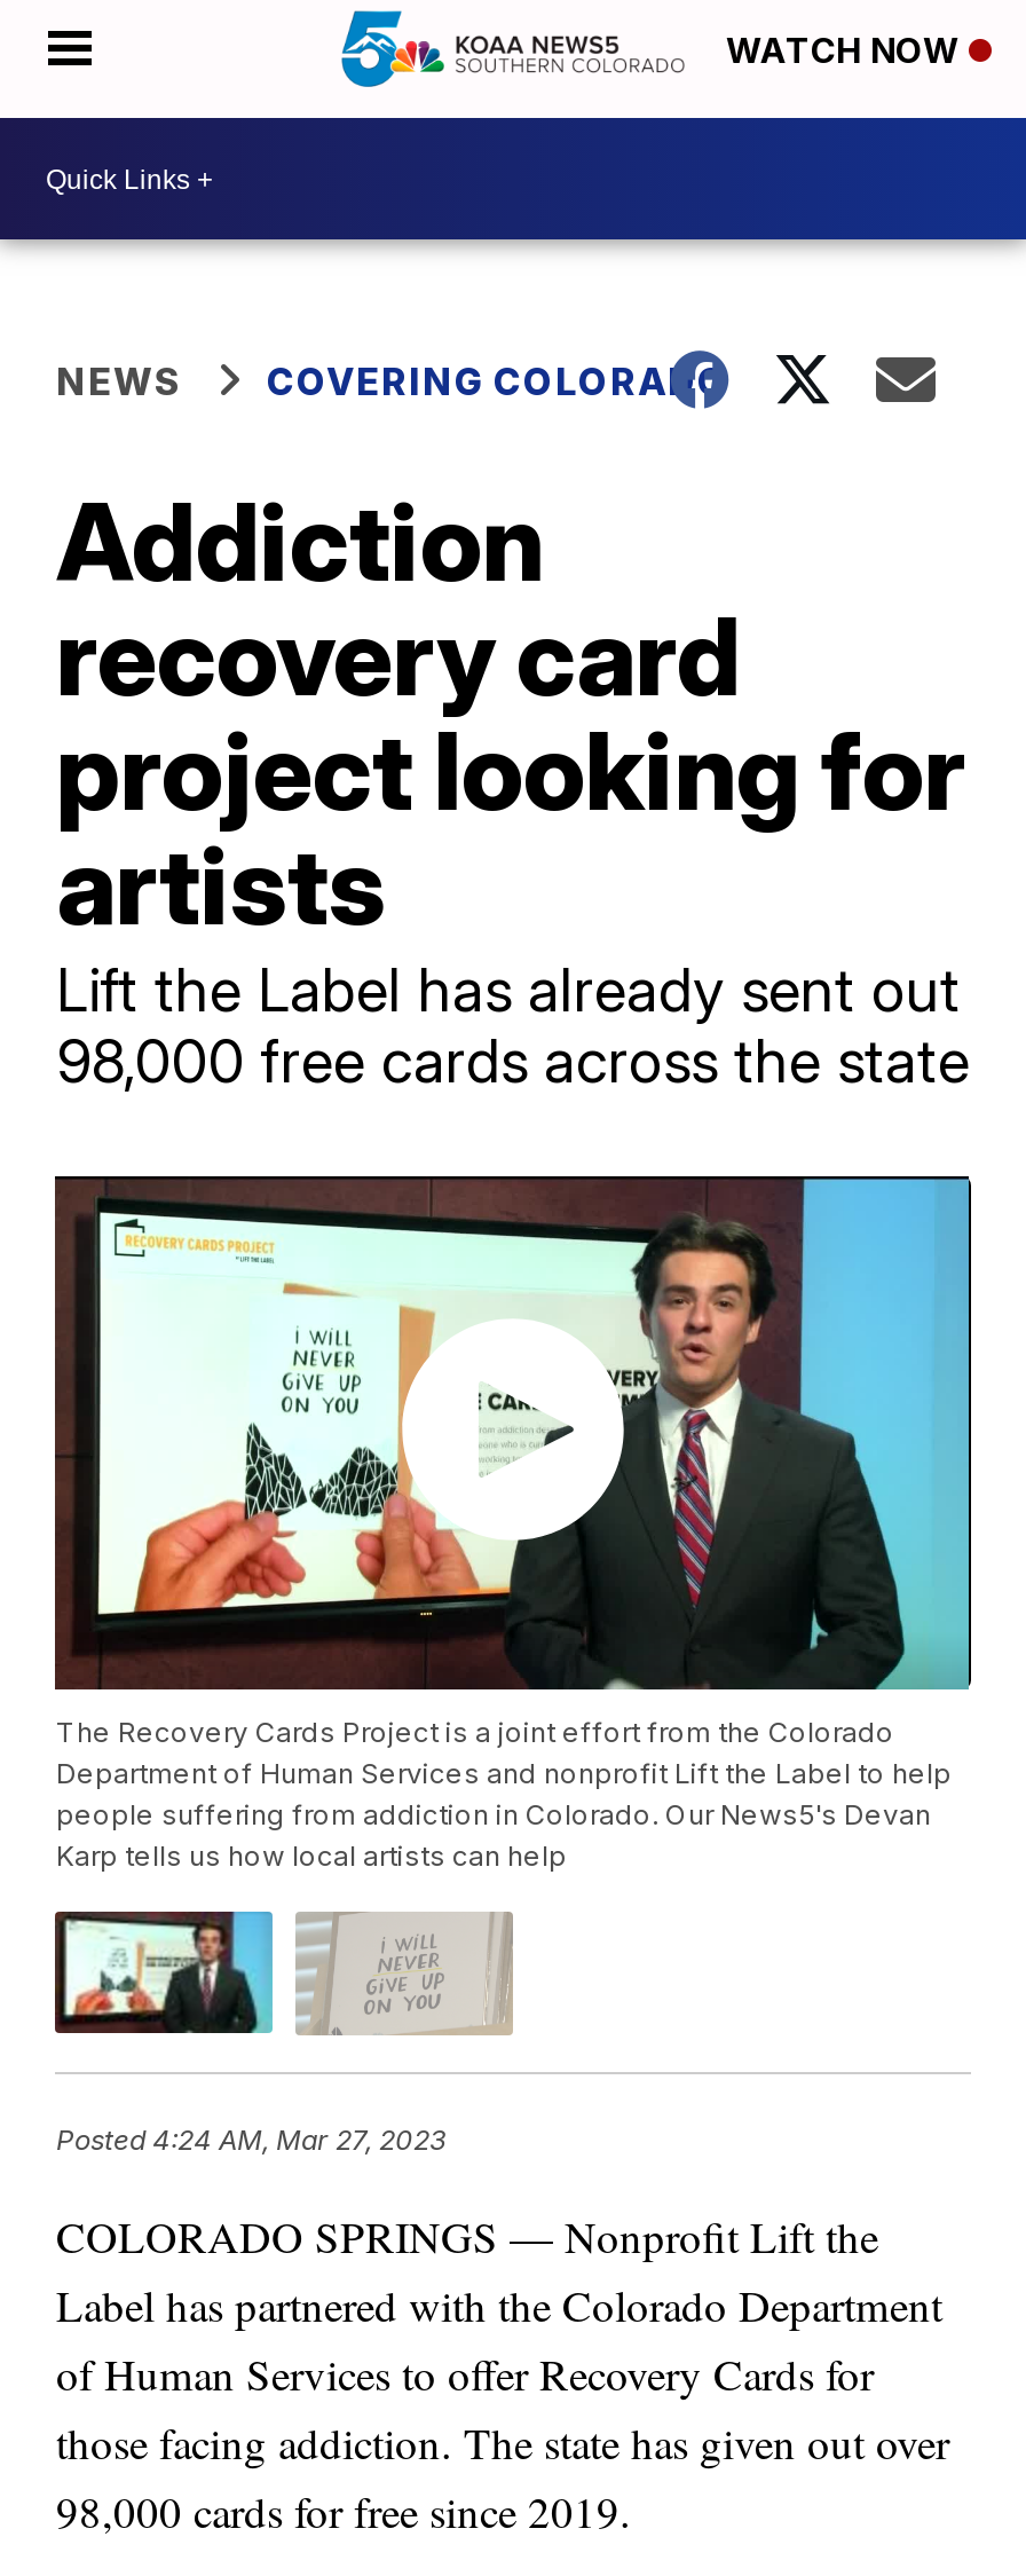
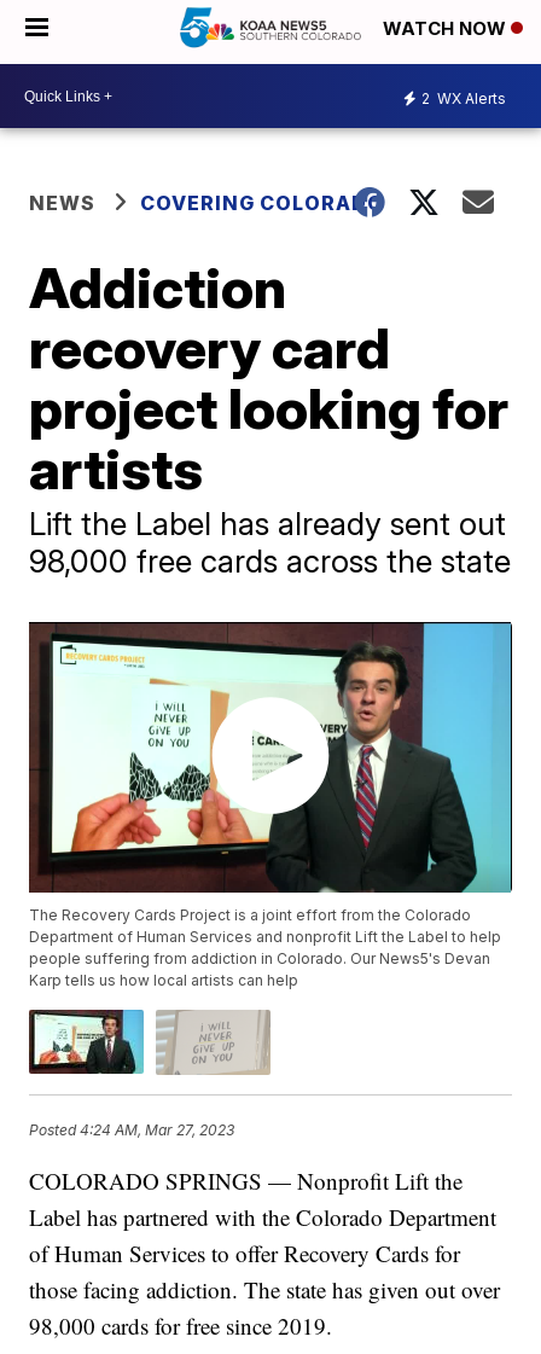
none -> [421,89,506,107] 2 WX Alerts

